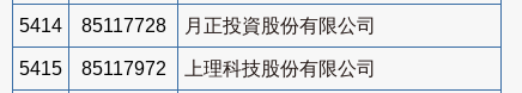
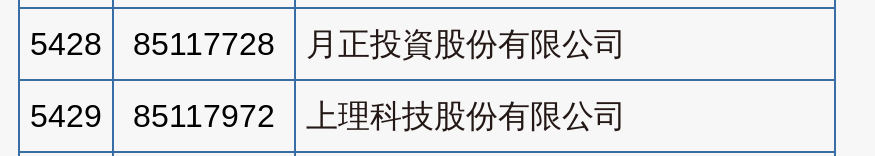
[19,15,376,36] 5414 85117728 月正投資股份有限公司 -> [30,27,626,61] 5428 85117728 月正投資股份有限公司
[19,58,376,79] 5415 85117972 上理科技股份有限公司 -> [30,99,626,133] 5429 85117972 上理科技股份有限公司

